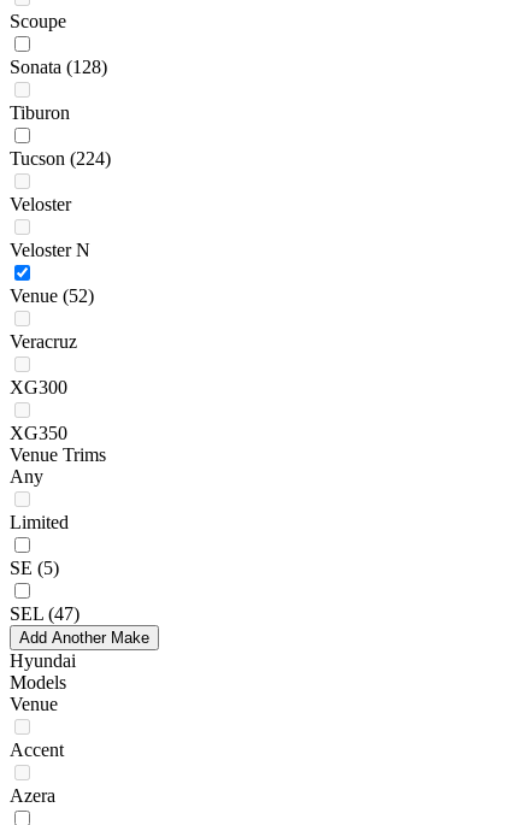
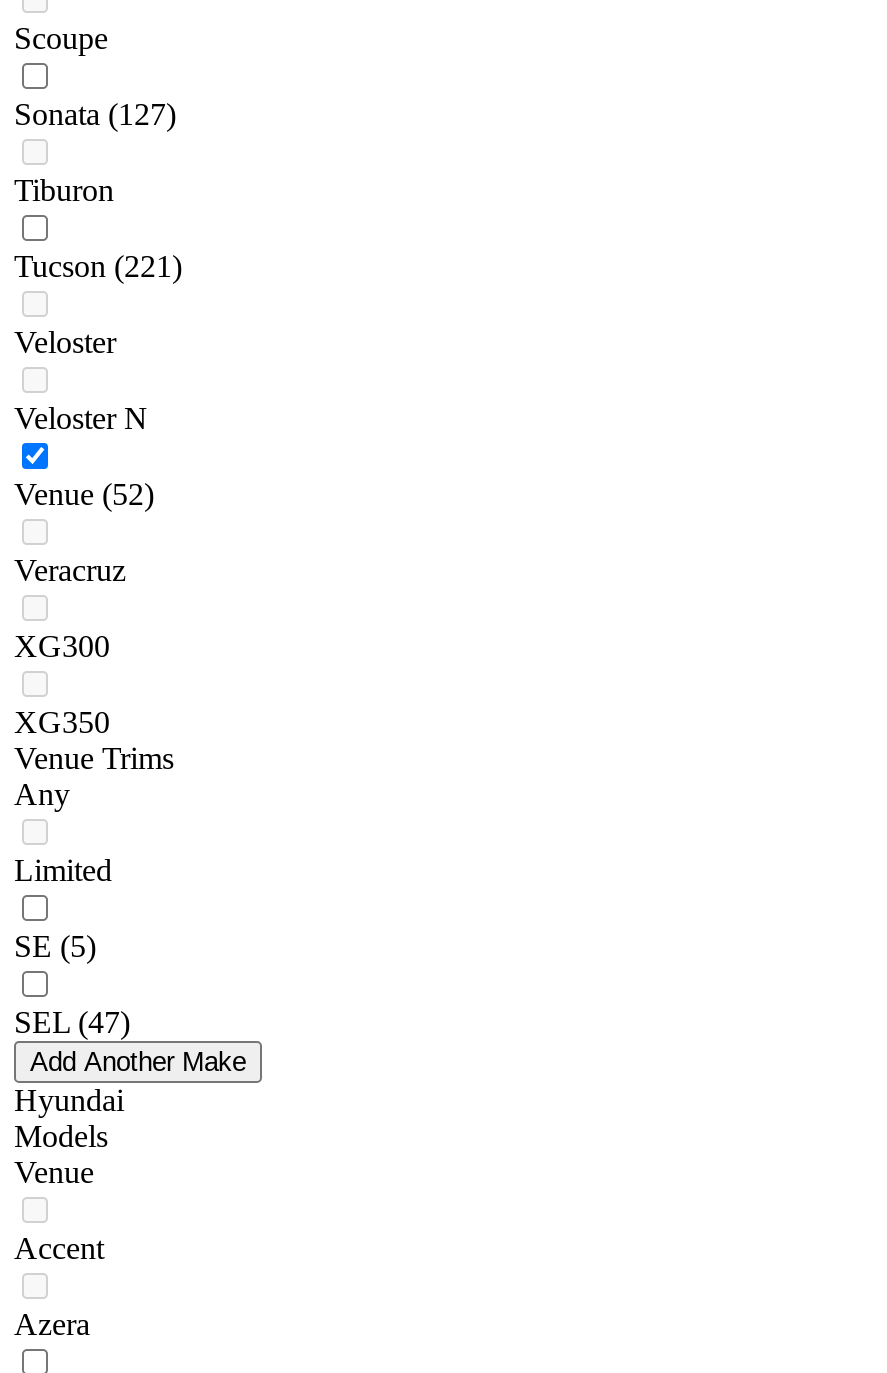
[10,57,107,78] Sonata (128) -> [14,98,176,132] Sonata (127)
[10,149,111,169] Tucson (224) -> [14,250,182,284] Tucson (221)

